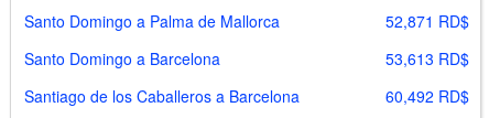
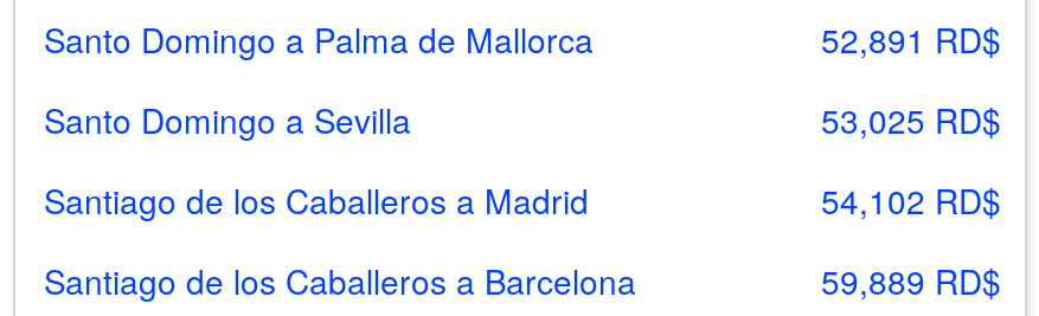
[24,10,469,69] 52,871 RD$ | Santo Domingo a Barcelona | 53,613 RD$ -> [44,15,1001,224] 52,891 RD$ | Santo Domingo a Sevilla | 53,025 RD$ | Santiago de los Caballeros a Madrid | 54,102 RD$
[385,85,469,107] 60,492 RD$ -> [821,257,1001,304] 59,889 RD$

